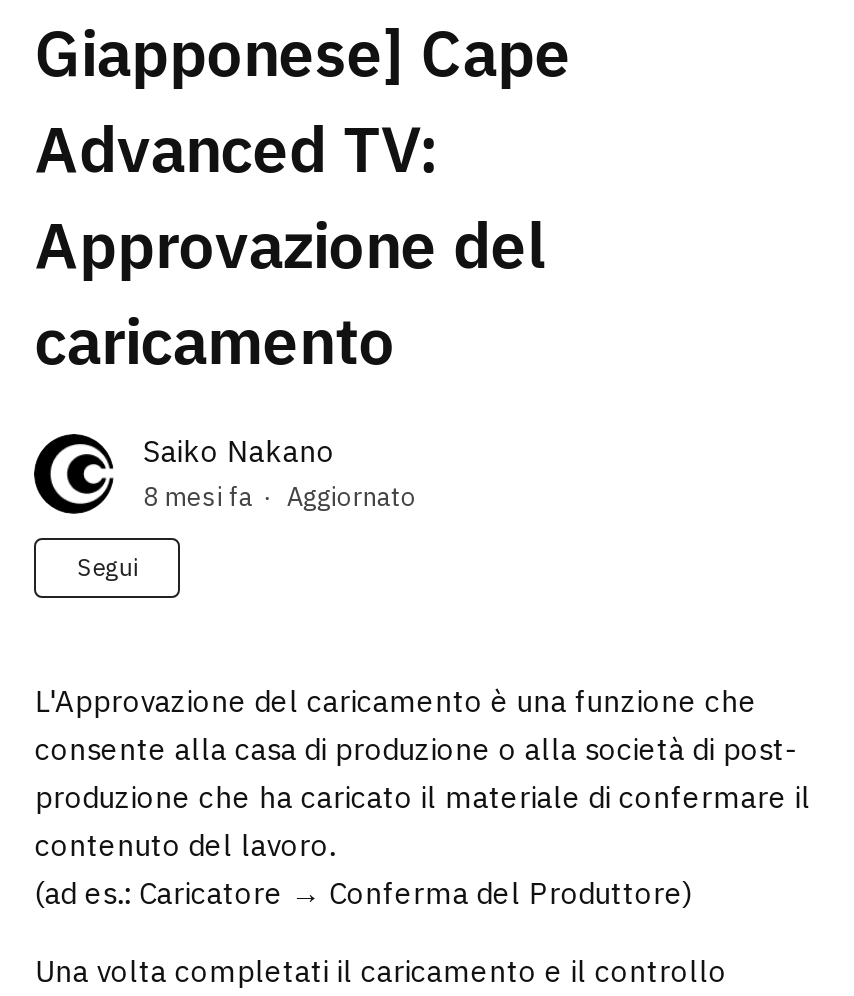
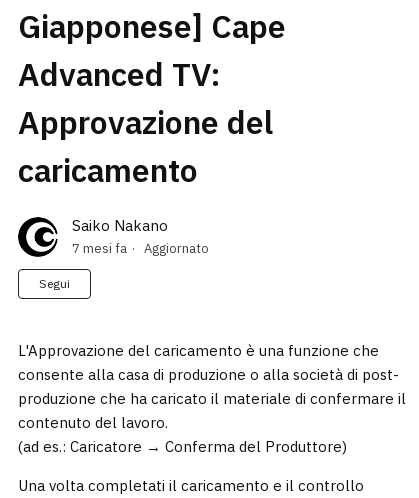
[143,481,417,515] 8 mesi fa Aggiornato -> [72,240,209,257] 7 mesi fa Aggiornato

